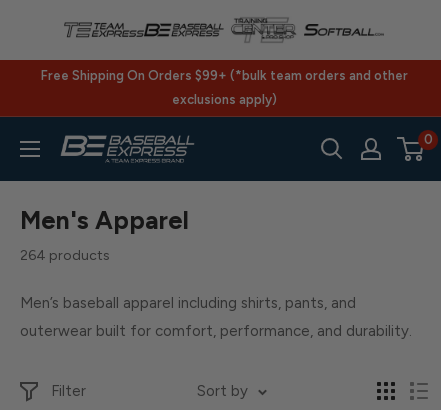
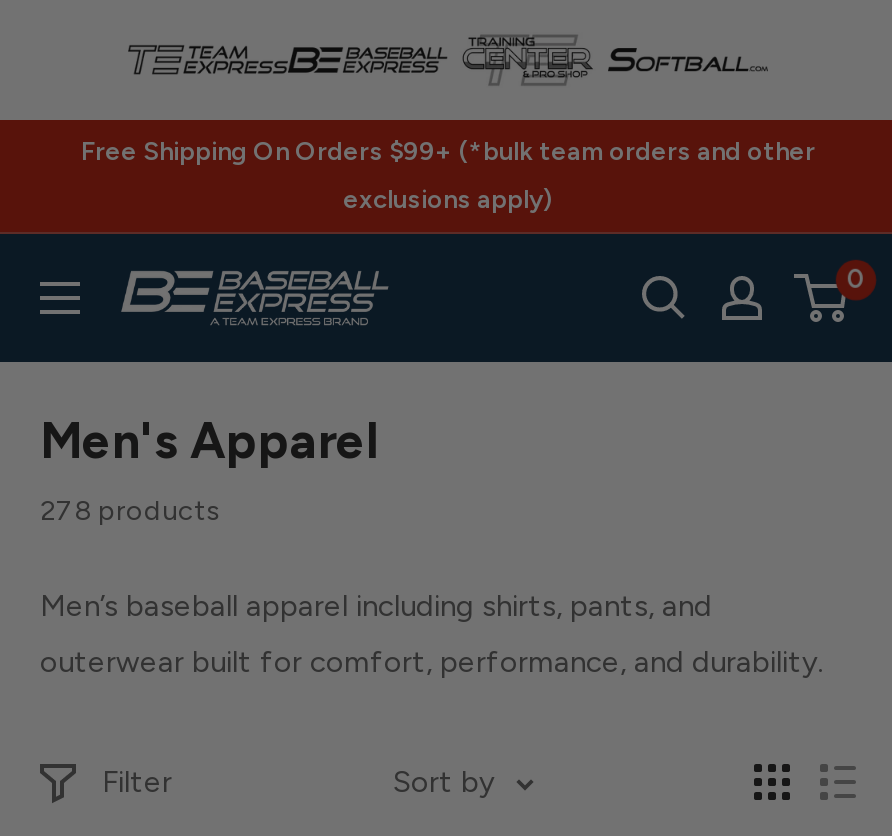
[20,247,110,264] 264 products -> [40,494,220,528] 278 products

